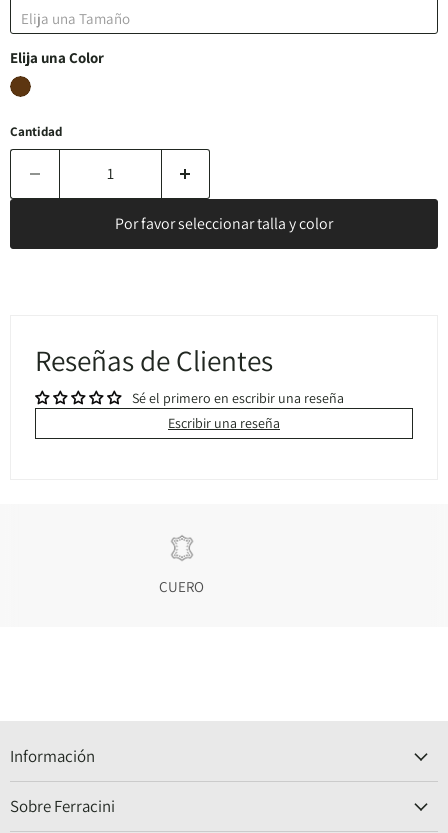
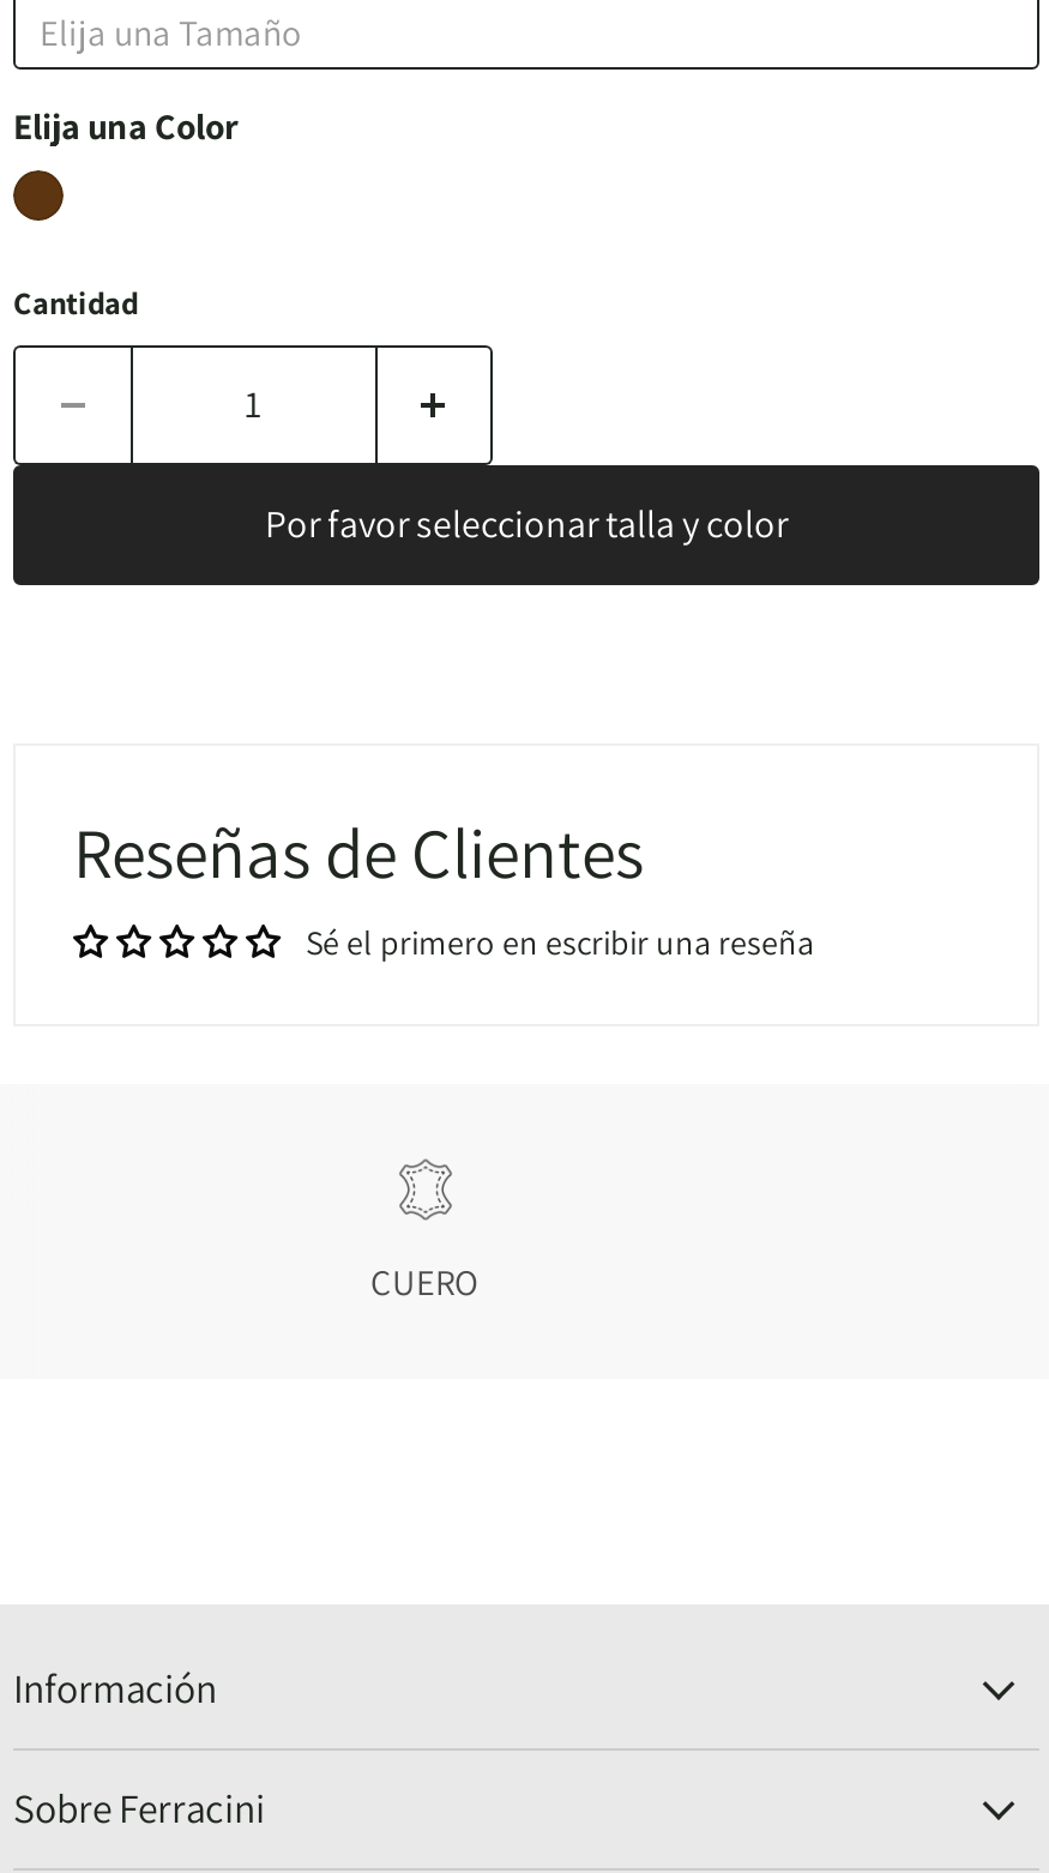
[168,414,280,432] Escribir una reseña -> none

